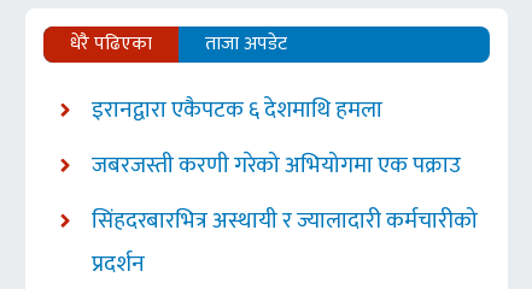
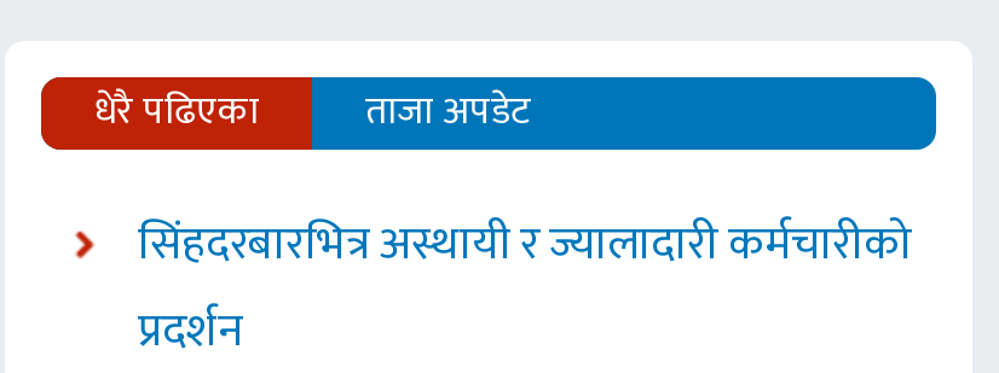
[92,91,461,185] इरानद्वारा एकैपटक ६ देशमाथि हमला | जबरजस्ती करणी गरेको अभियोगमा एक पक्राउ -> none

